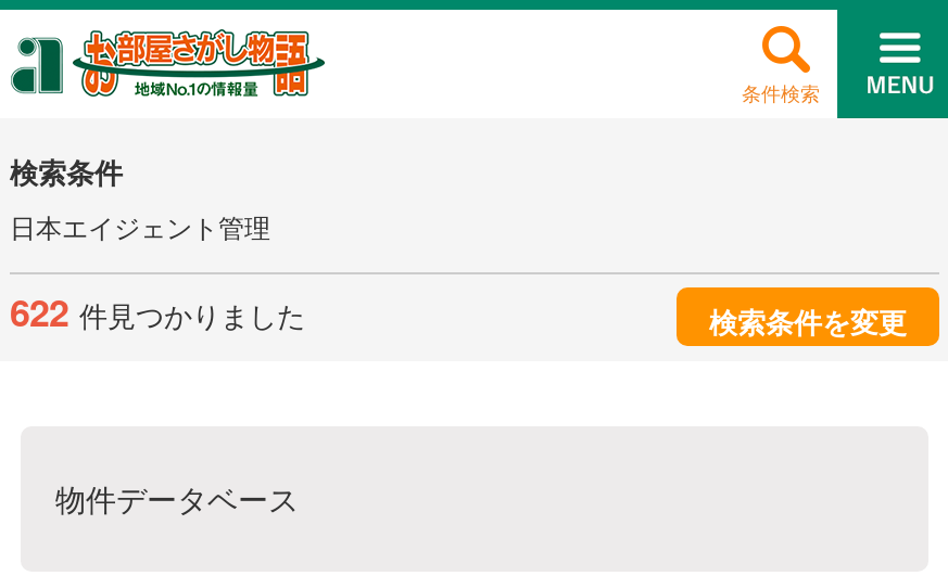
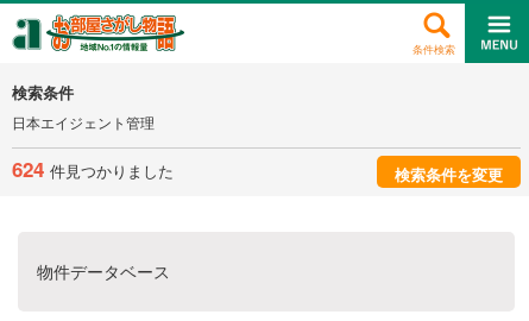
[10,285,305,337] 622 件見つかりました -> [12,155,174,183] 624 件見つかりました

